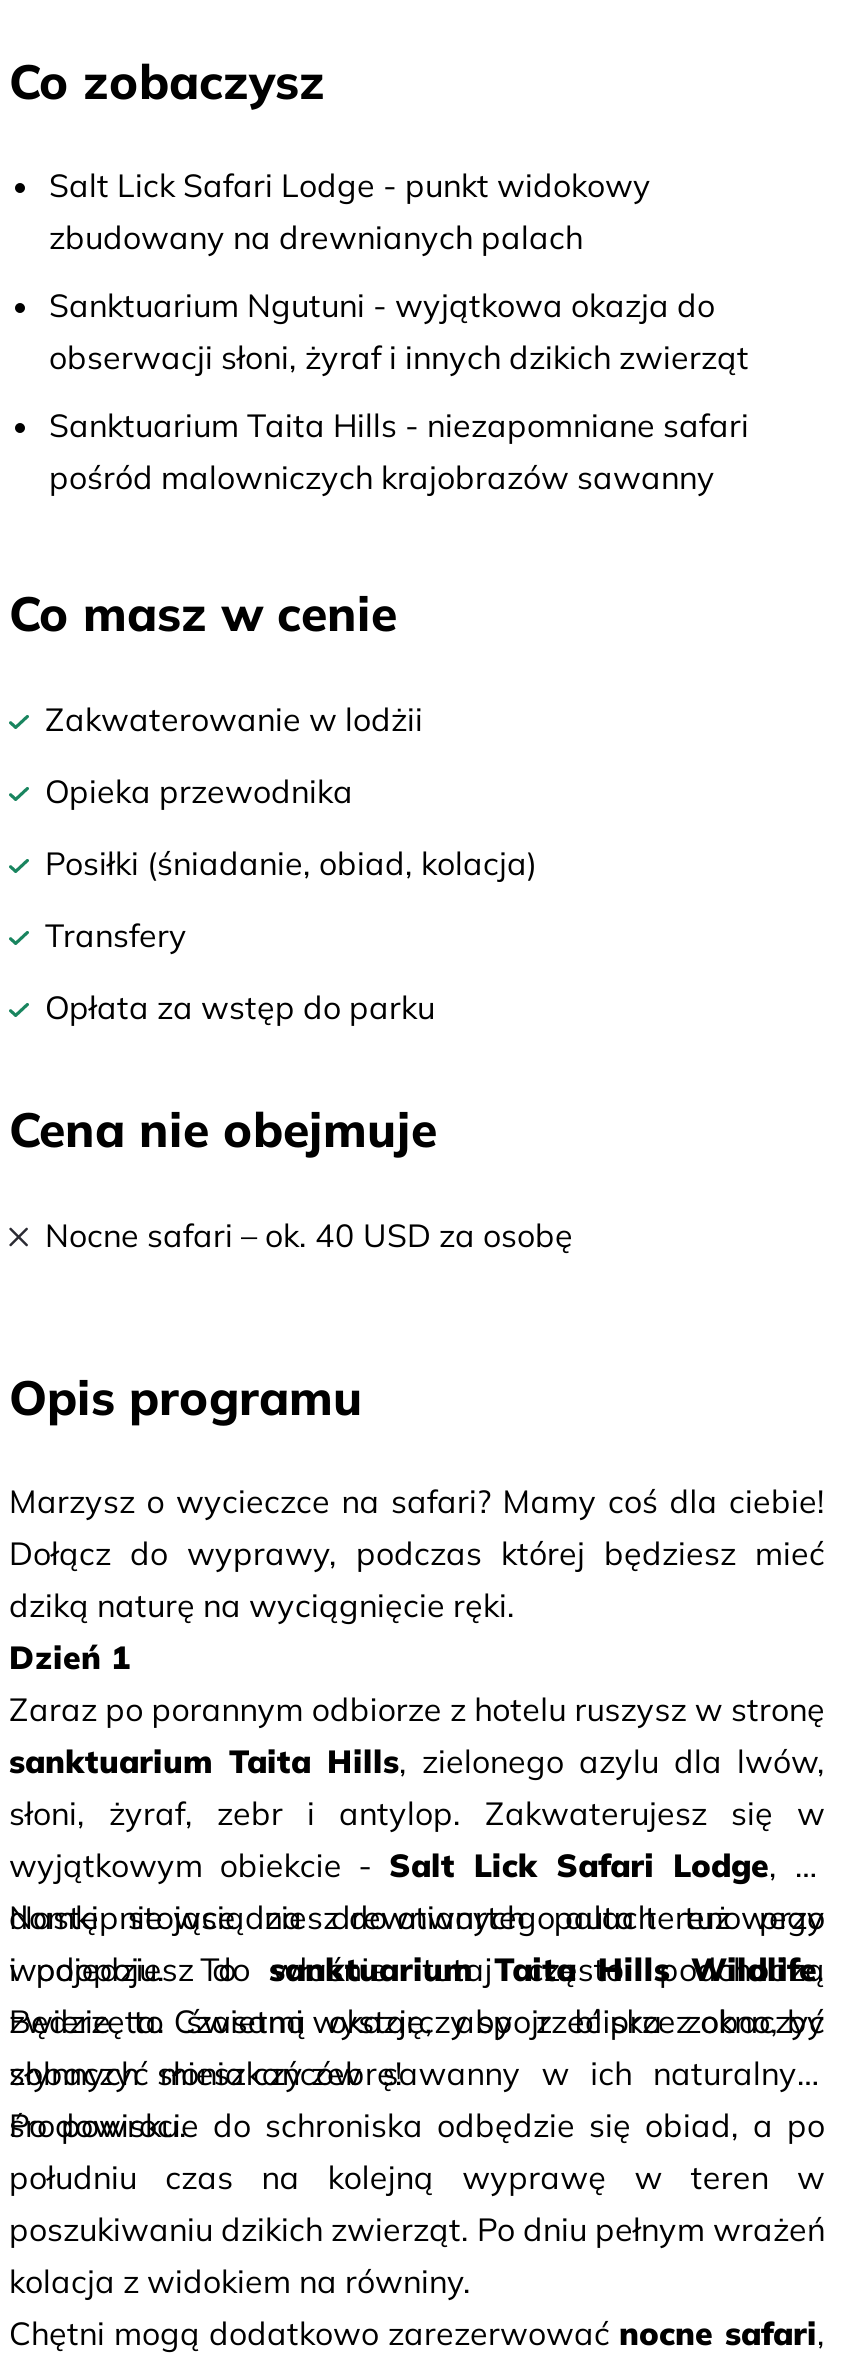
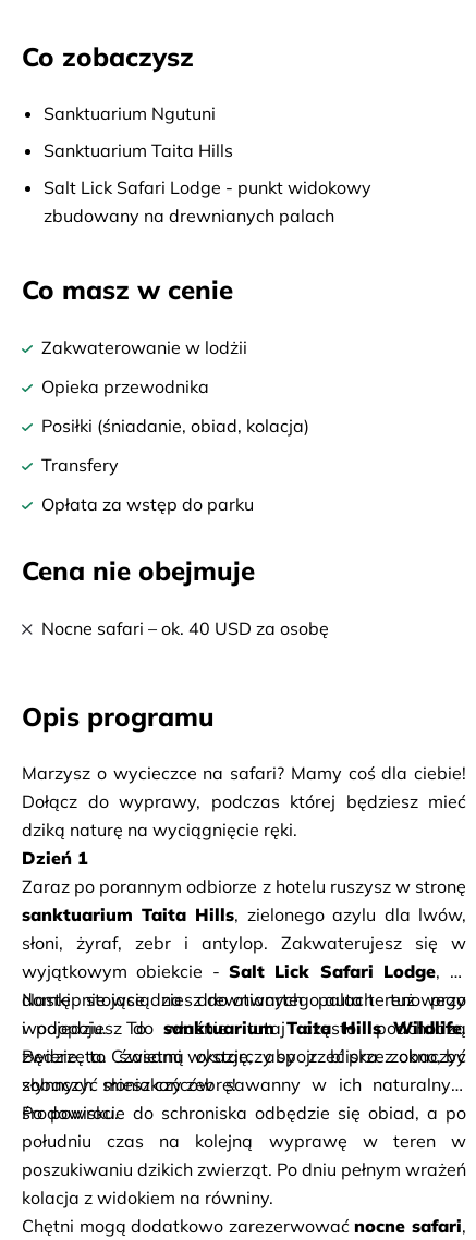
none -> [44,102,233,161] Sanktuarium Ngutuni | Sanktuarium Taita Hills
moved [49,165,651,257] -> [44,176,371,226]: Salt Lick Safari Lodge - punkt widokowy | zbudowany na drewnianych palach
[49,285,749,497] Sanktuarium Ngutuni - wyjątkowa okazja do | obserwacji słoni, żyraf i innych dzikich zwierząt | Sanktuarium Taita Hills - niezapomniane safari | pośród malowniczych krajobrazów sawanny -> none

